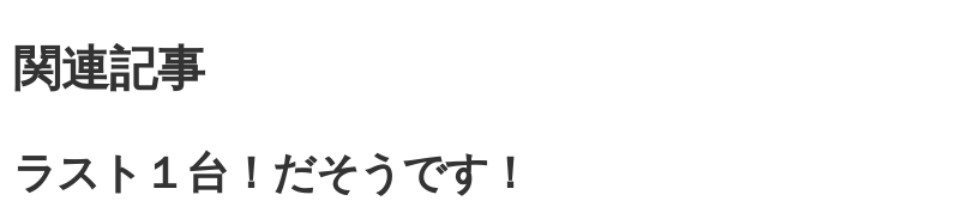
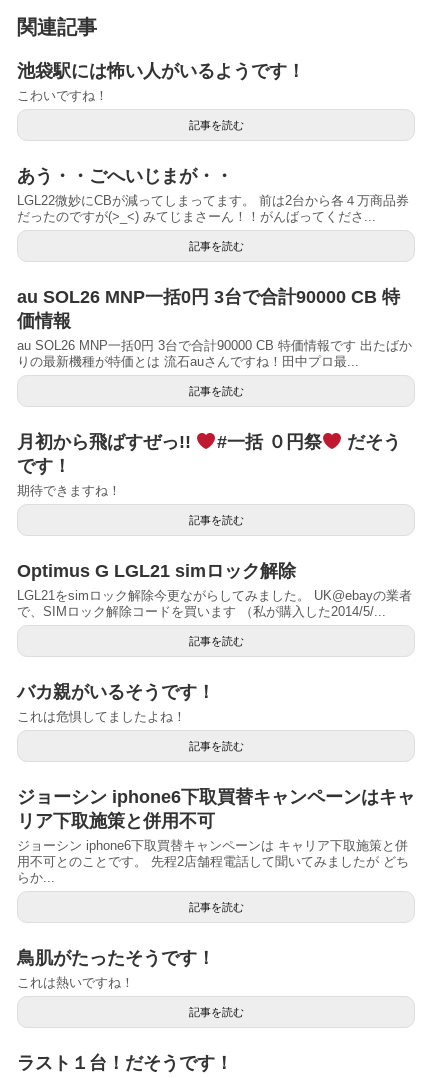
none -> [17,61,415,1018] 池袋駅には怖い人がいるようです！ | こわいですね！ | 記事を読む | あう・・ごへいじまが・・ | LGL22微妙にCBが減ってしまってます。 前は2台から各４万商品券 | だったのですが(>_<) みてじまさーん！！がんばってくださ... | 記事を読む | au SOL26 MNP一括0円 3台で合計90000 CB 特 | 価情報 | au SOL26 MNP一括0円 3台で合計90000 CB 特価情報です 出たばか | りの最新機種が特価とは 流石auさんですね！田中プロ最... | 記事を読む | 月初から飛ばすぜっ!! | #一括 ０円祭 | だそう | です！ | 期待できますね！ | 記事を読む | Optimus G LGL21 simロック解除 | LGL21をsimロック解除今更ながらしてみました。 UK@ebayの業者 | で、SIMロック解除コードを買います （私が購入した2014/5/... | 記事を読む | バカ親がいるそうです！ | これは危惧してましたよね！ | 記事を読む | ジョーシン iphone6下取買替キャンペーンはキャ | リア下取施策と併用不可 | ジョーシン iphone6下取買替キャンペーンは キャリア下取施策と併 | 用不可とのことです。 先程2店舗程電話して聞いてみましたが どち | らか... | 記事を読む | 鳥肌がたったそうです！ | これは熱いですね！ | 記事を読む

